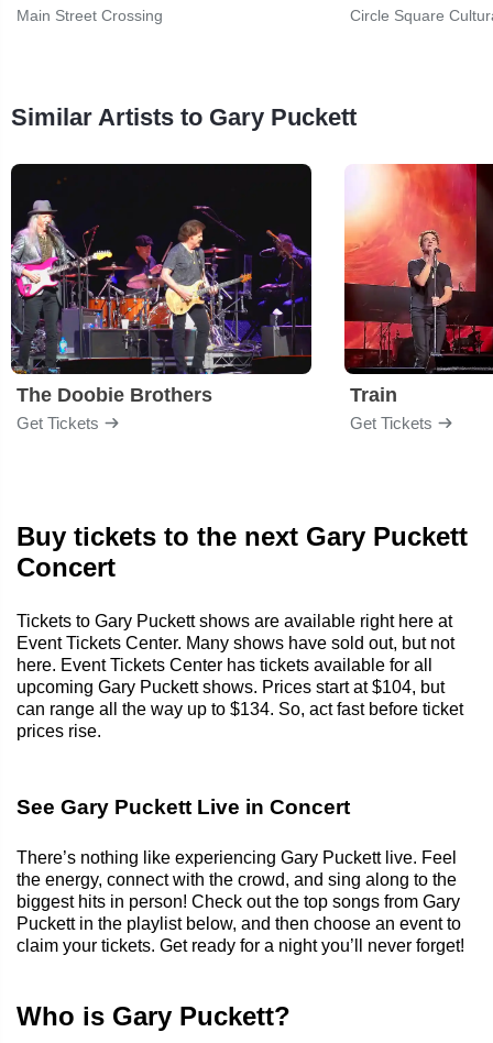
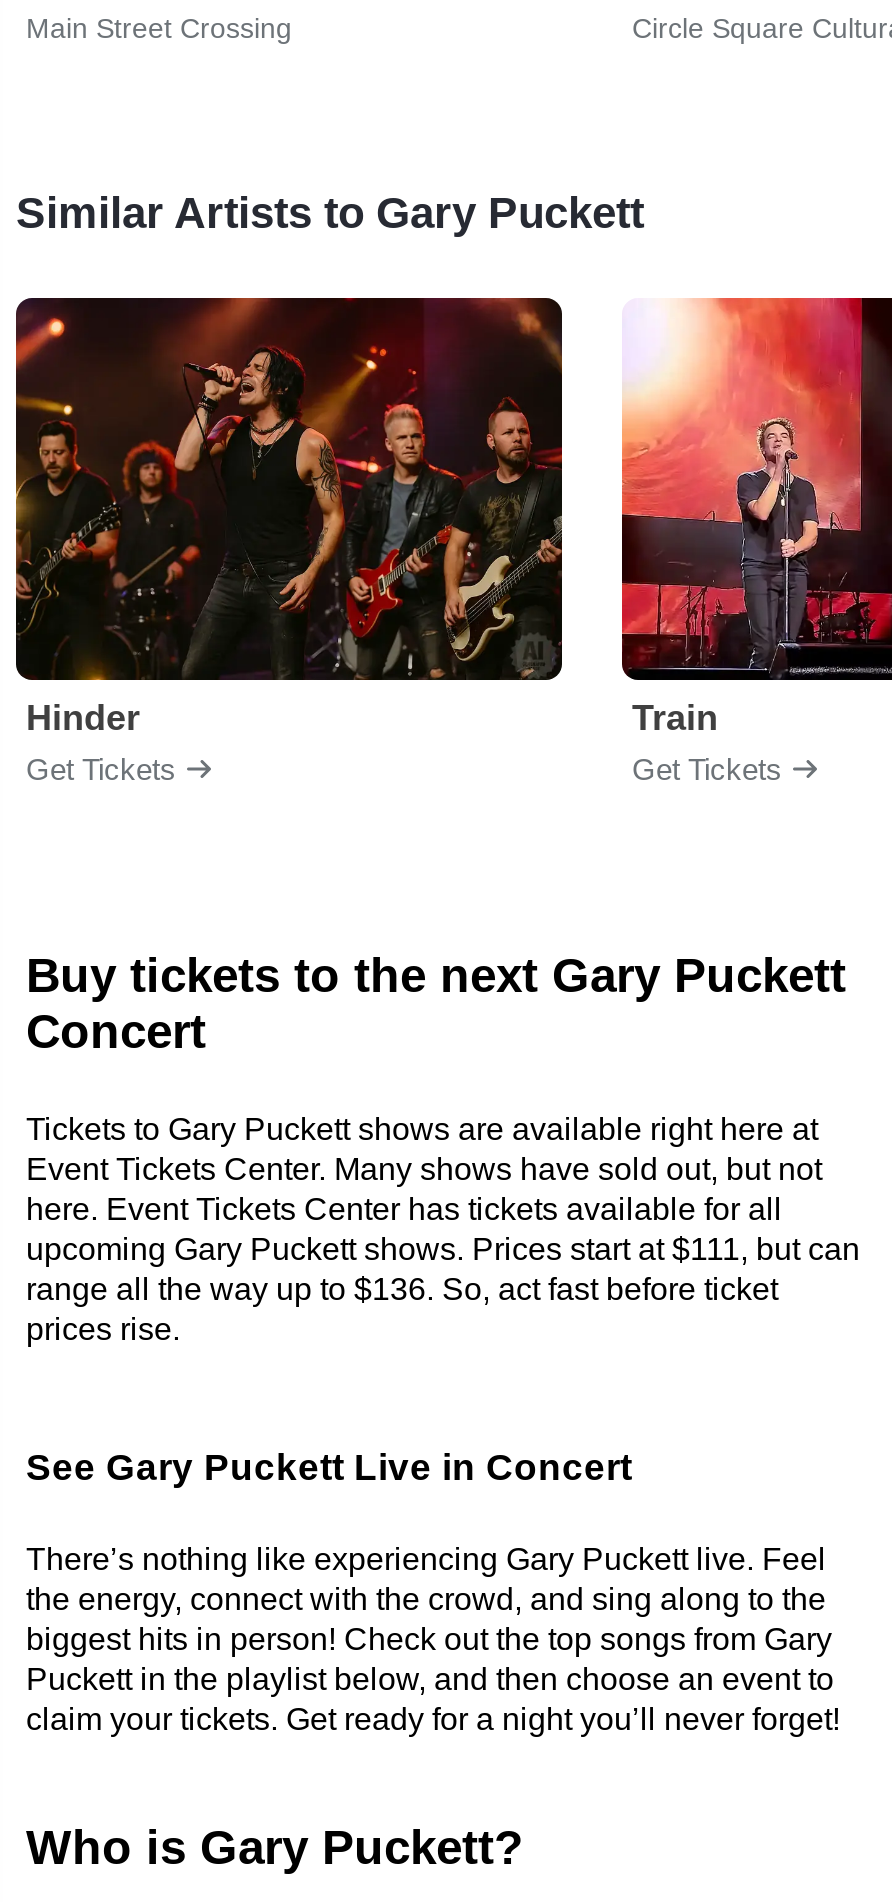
[10,163,313,405] [image] | The Doobie Brothers -> [14,296,564,737] [image] | Hinder
[17,677,463,718] upcoming Gary Puckett shows. Prices start at $104, but | can range all the way up to $134. So, act fast before ticket -> [26,1231,860,1305] upcoming Gary Puckett shows. Prices start at $111, but can | range all the way up to $136. So, act fast before ticket

